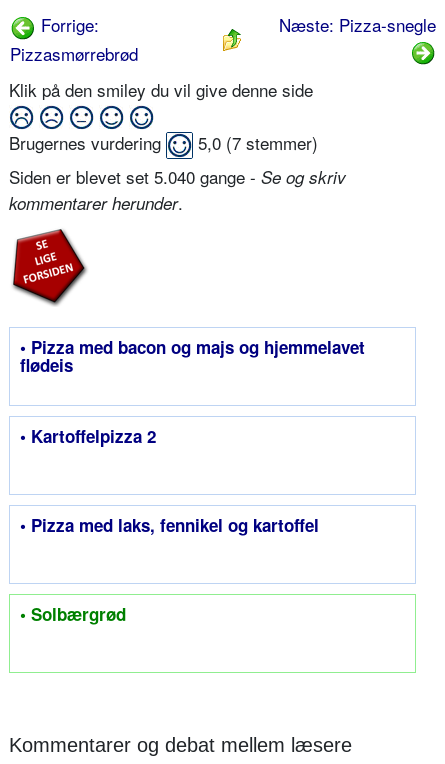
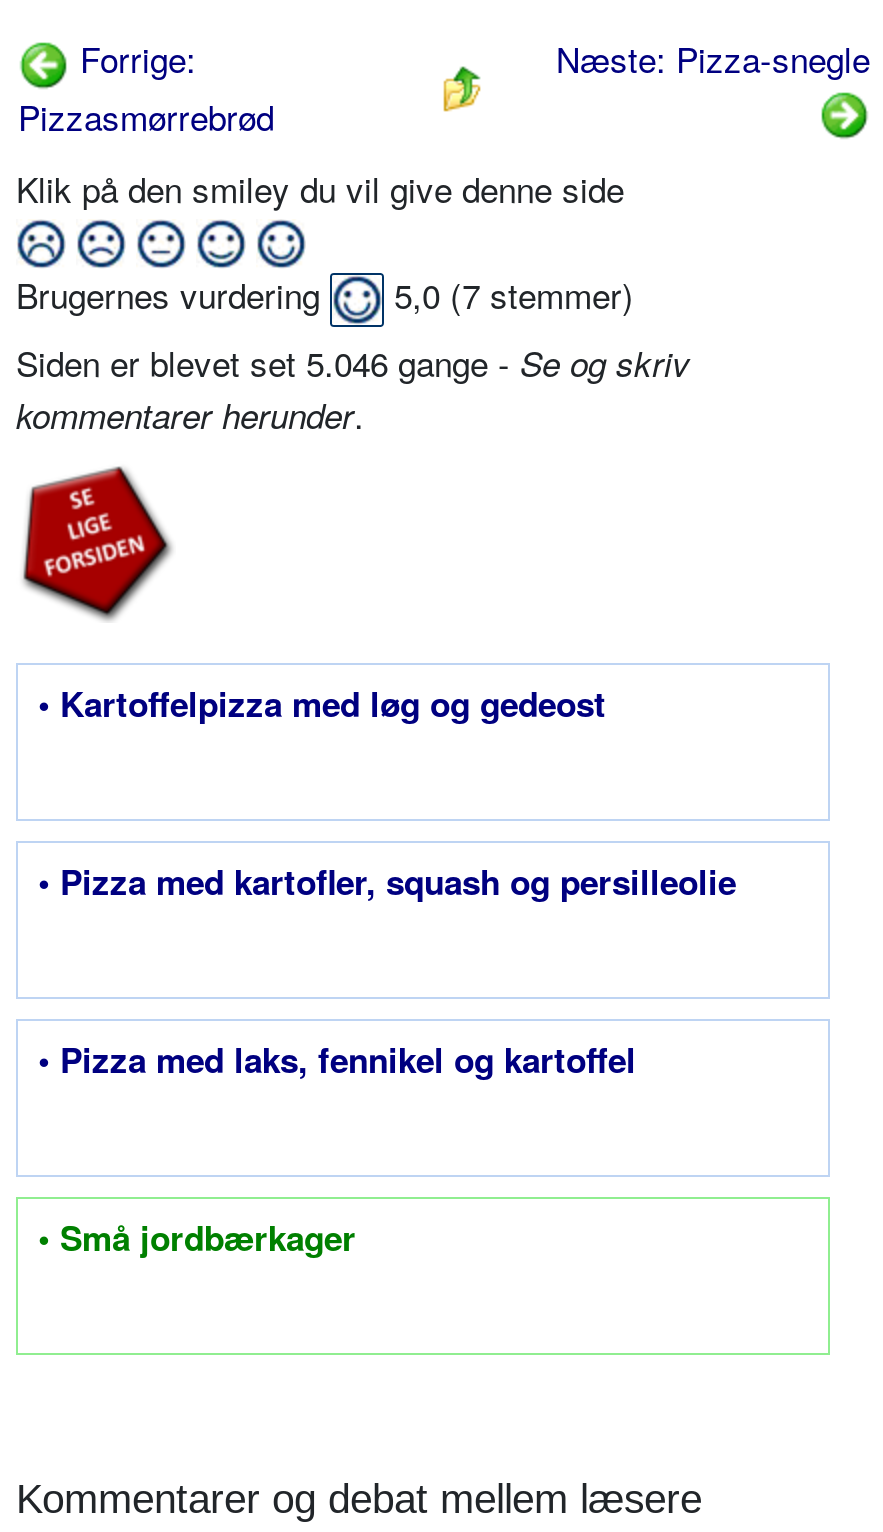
[9,164,346,189] Siden er blevet set 5.040 gange - Se og skriv -> [16,338,690,388] Siden er blevet set 5.046 gange - Se og skriv
[20,335,365,377] • Pizza med bacon og majs og hjemmelavet | flødeis -> [38,680,606,728] • Kartoffelpizza med løg og gedeost
[20,424,156,448] • Kartoffelpizza 2 -> [38,858,736,906] • Pizza med kartofler, squash og persilleolie
[20,602,126,626] • Solbærgrød -> [38,1214,356,1262] • Små jordbærkager

